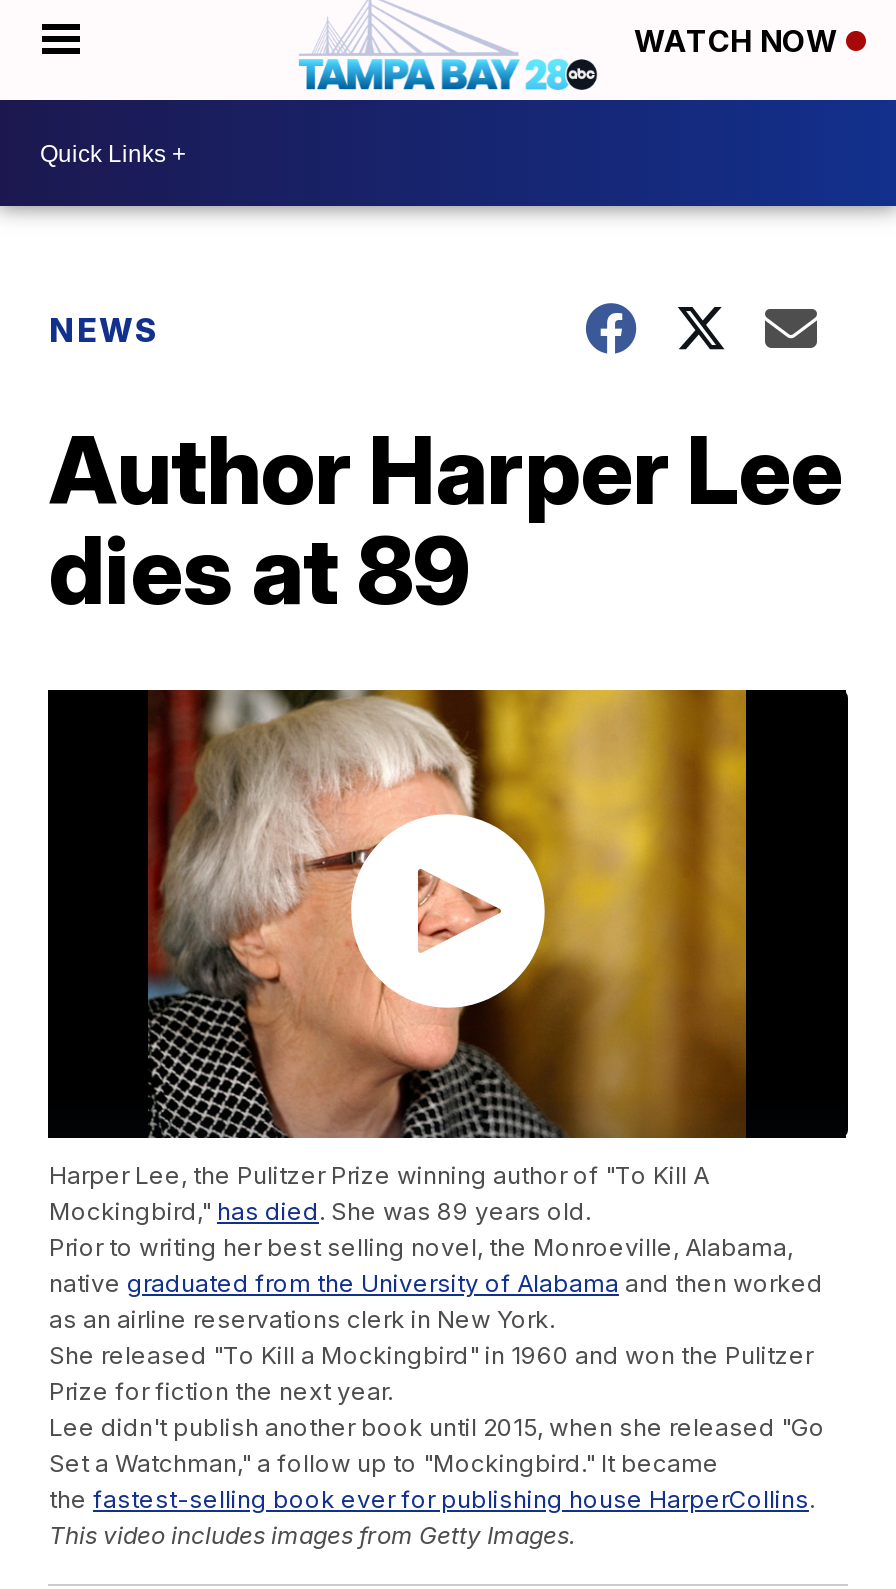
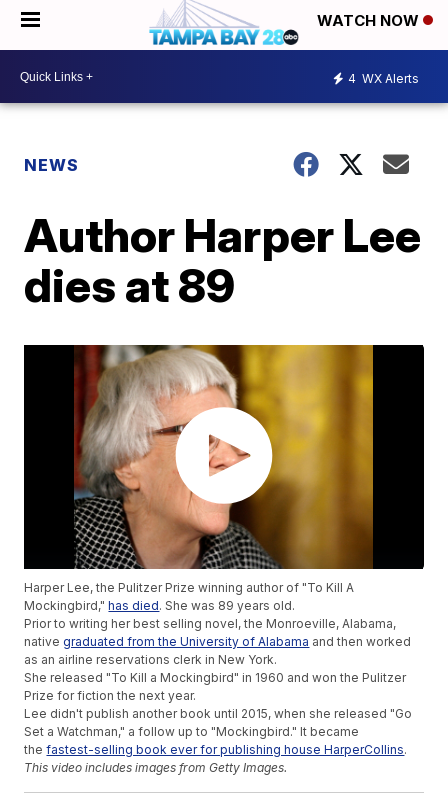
none -> [348,70,419,85] 4 WX Alerts

